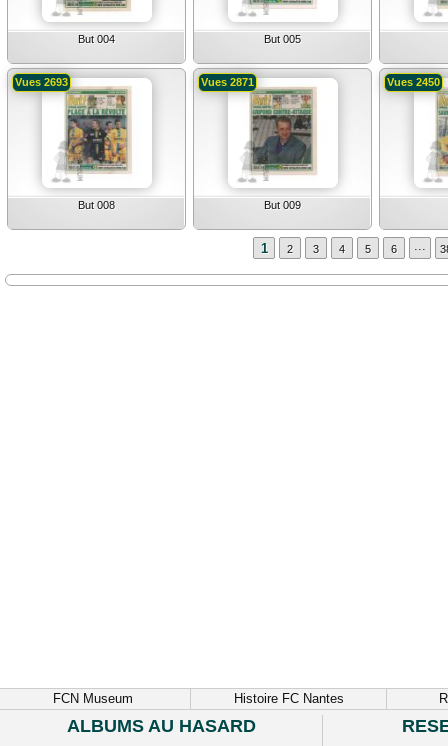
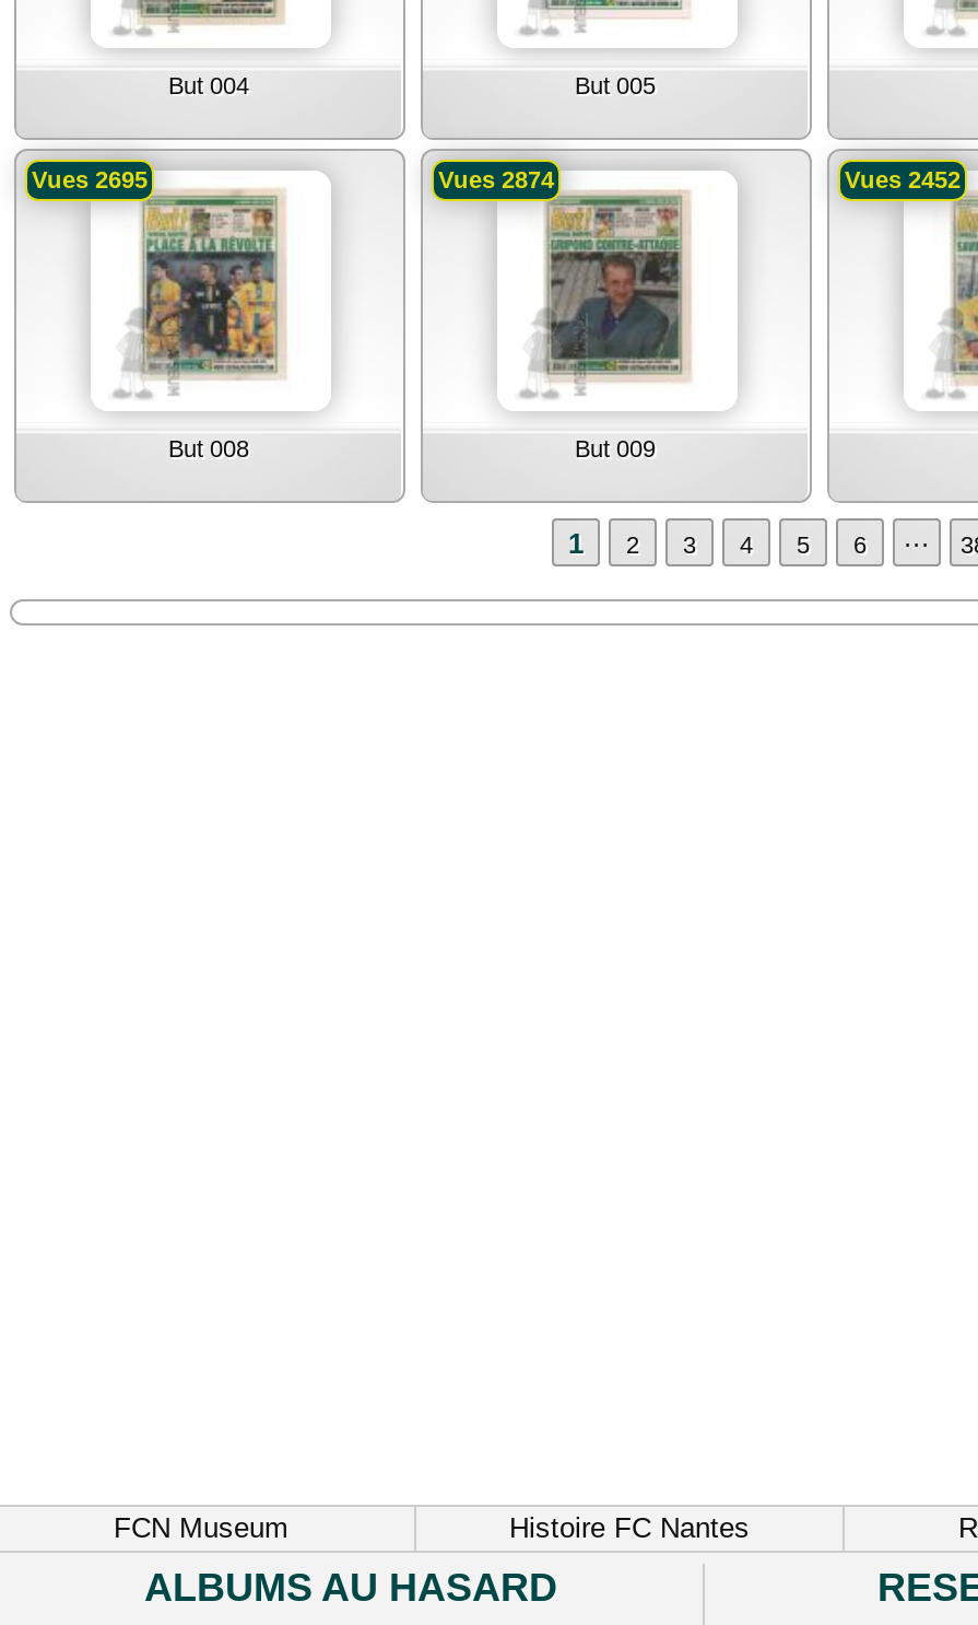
[15,76,68,88] Vues 2693 -> [32,166,148,192] Vues 2695
[201,76,254,88] Vues 2871 -> [438,166,554,192] Vues 2874
[387,76,440,88] Vues 2450 -> [845,166,961,192] Vues 2452

